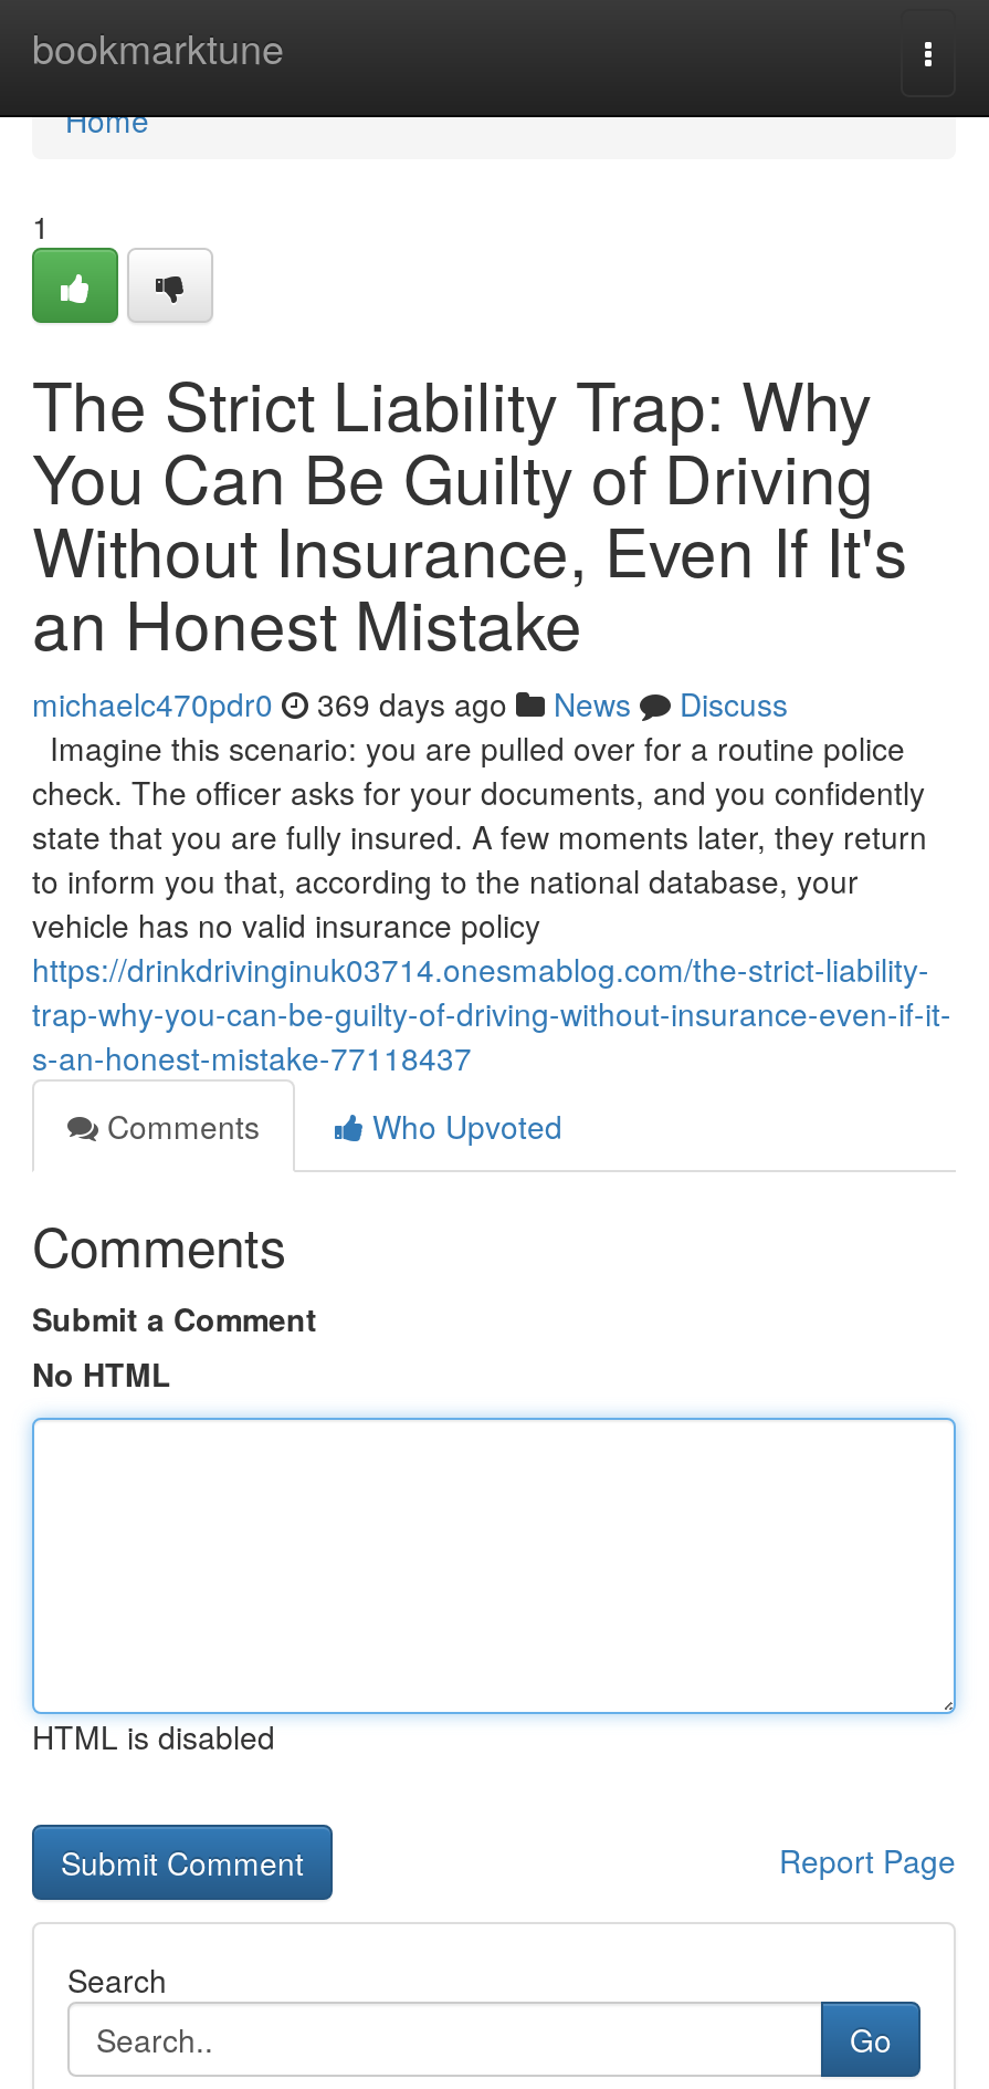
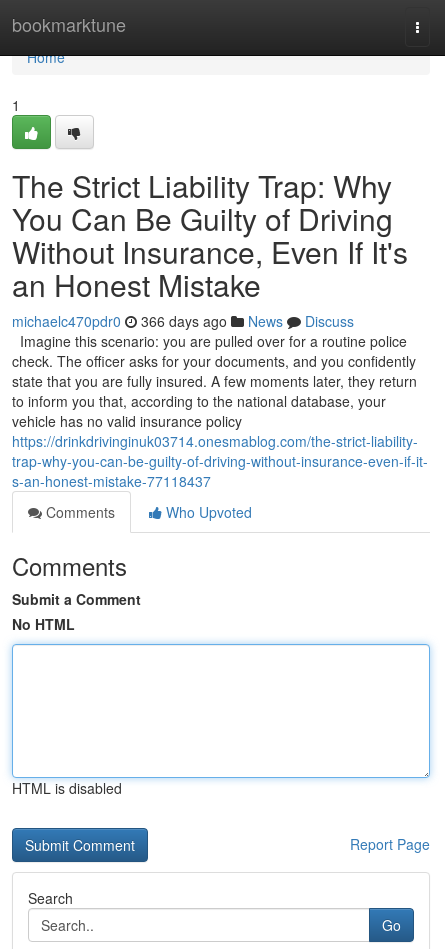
[32,681,788,725] michaelc470pdr0 369 days ago News Discuss -> [12,311,354,331] michaelc470pdr0 366 days ago News Discuss

